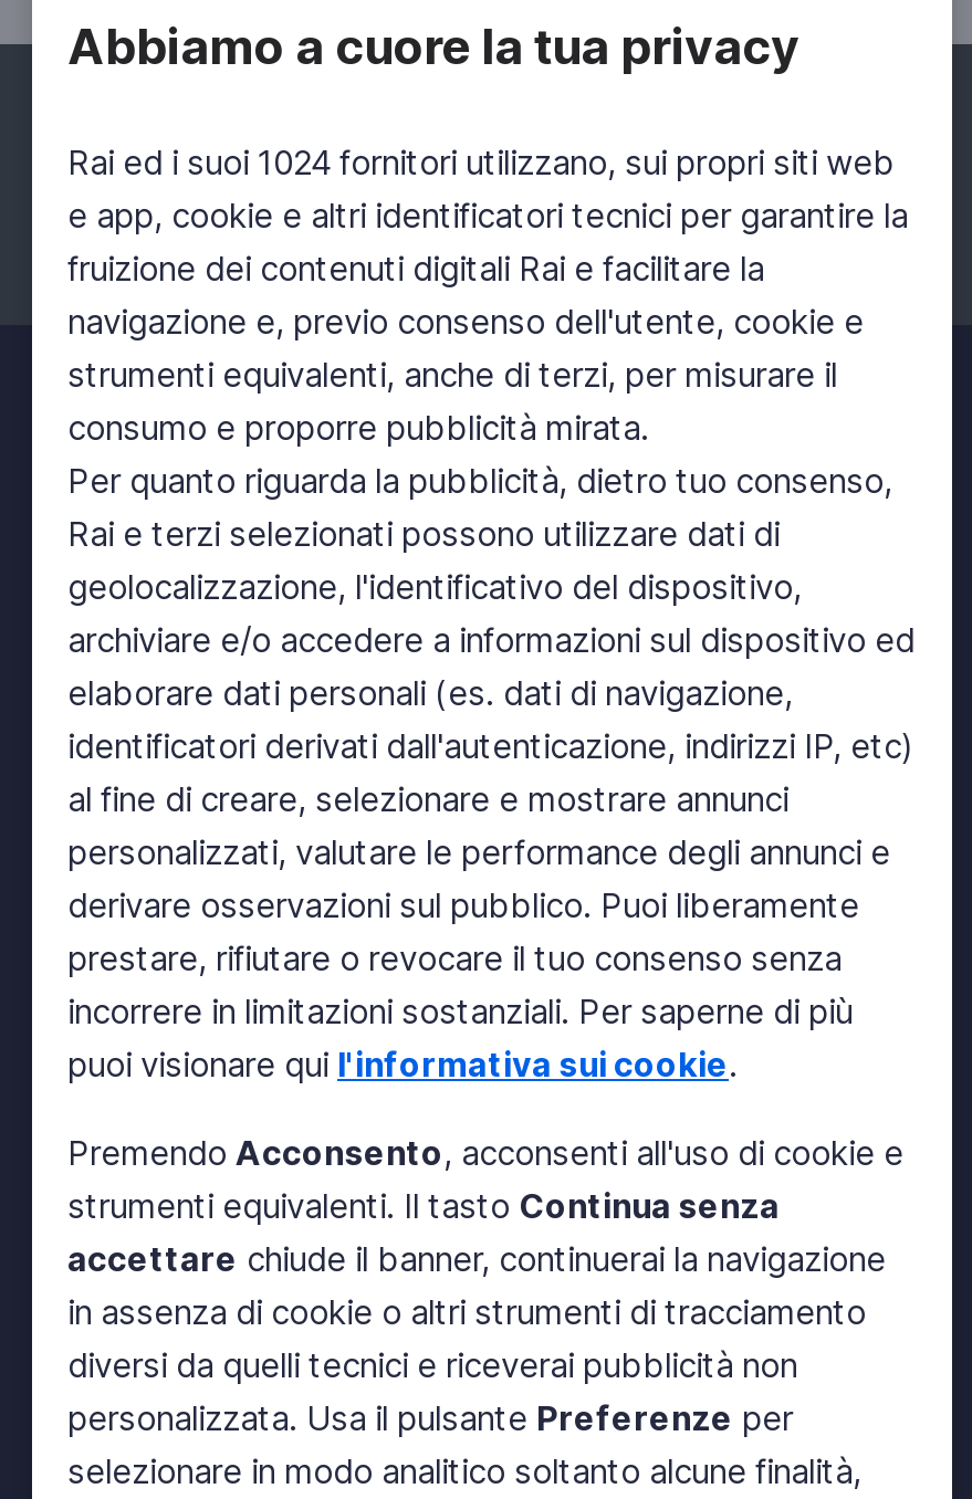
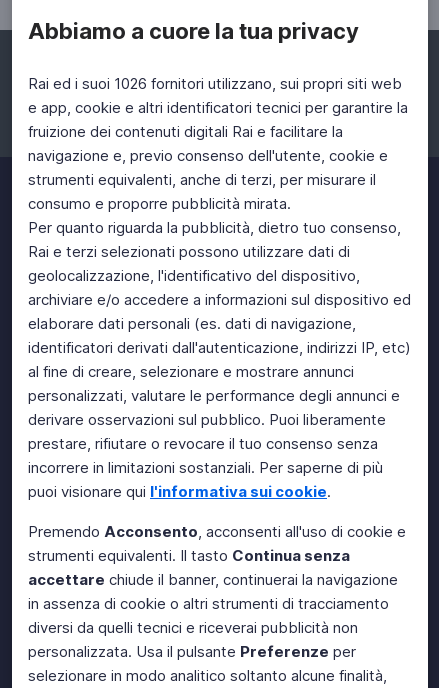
[67,141,895,184] Rai ed i suoi 1024 fornitori utilizzano, sui propri siti web -> [28,74,402,93] Rai ed i suoi 1026 fornitori utilizzano, sui propri siti web

